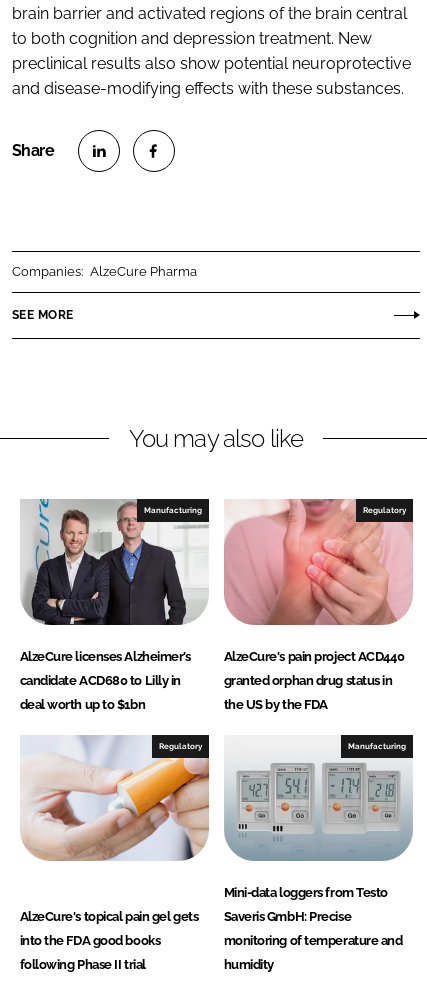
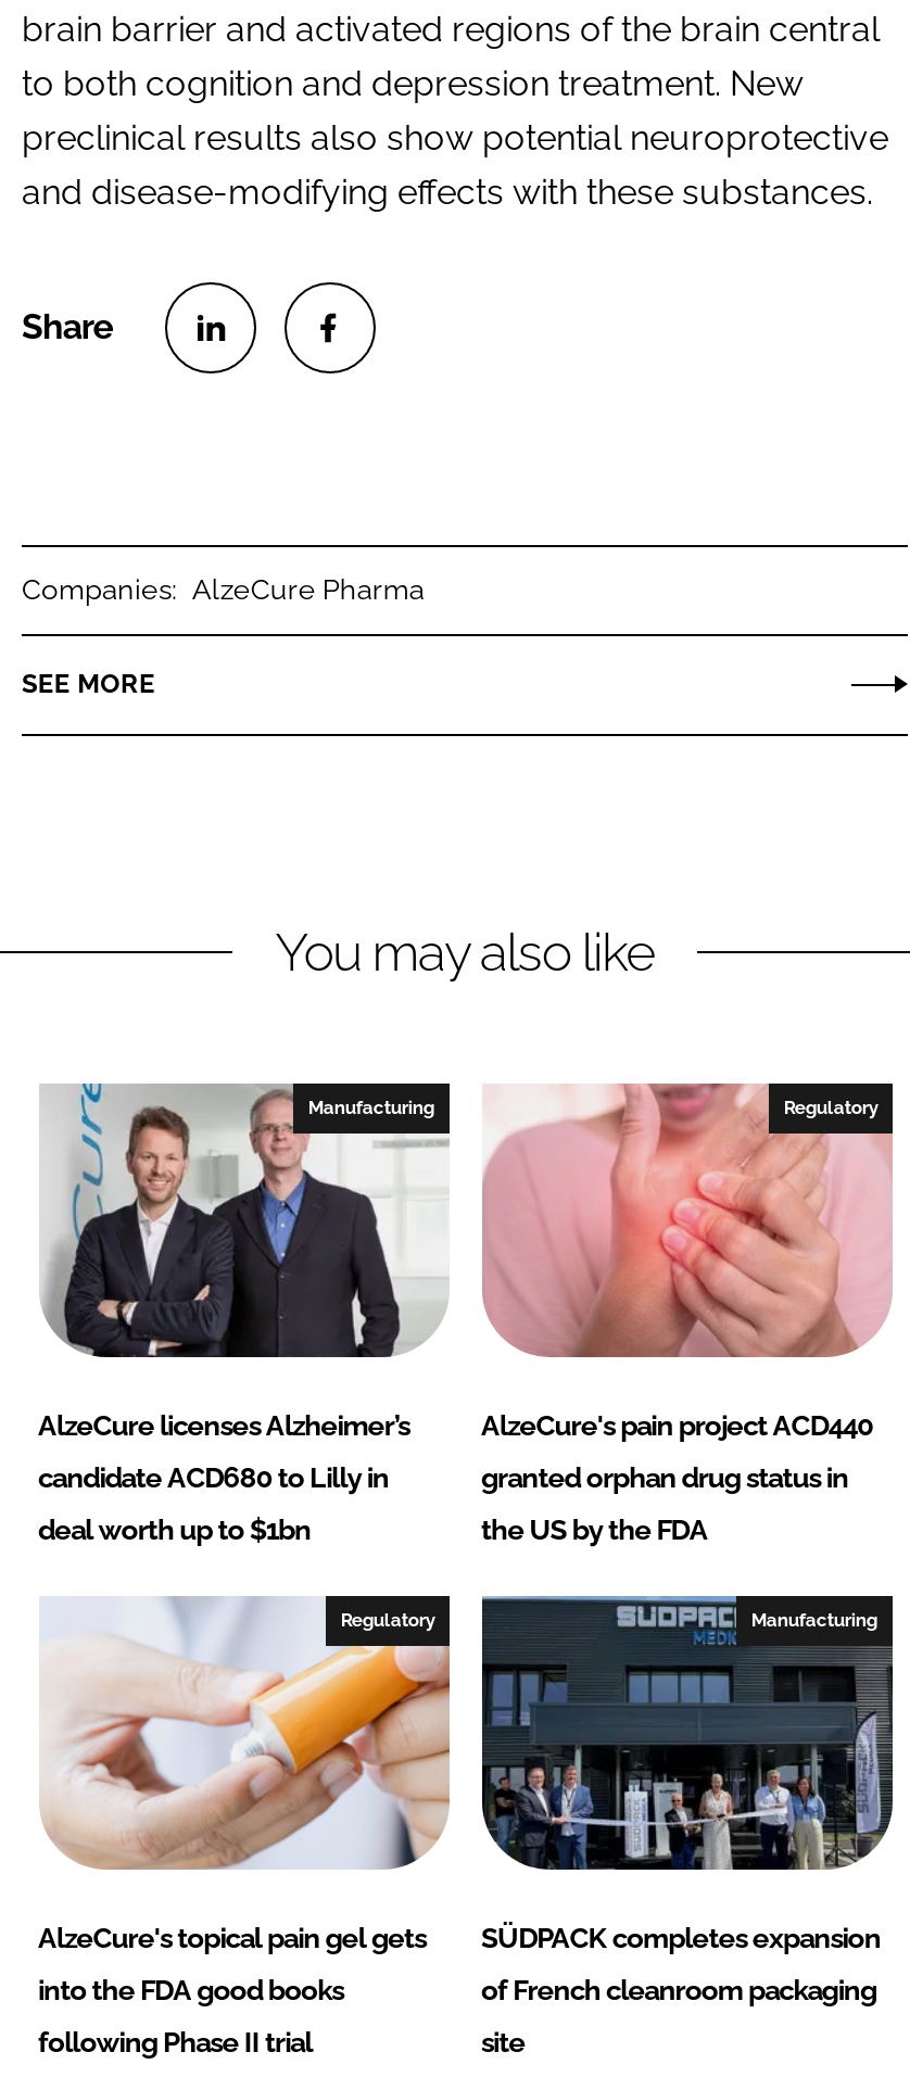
[223,735,413,972] [image] | Mini-data loggers from Testo | Saveris GmbH: Precise | monitoring of temperature and | humidity -> [480,1594,895,2059] [image] | SÜDPACK completes expansion | of French cleanroom packaging | site

